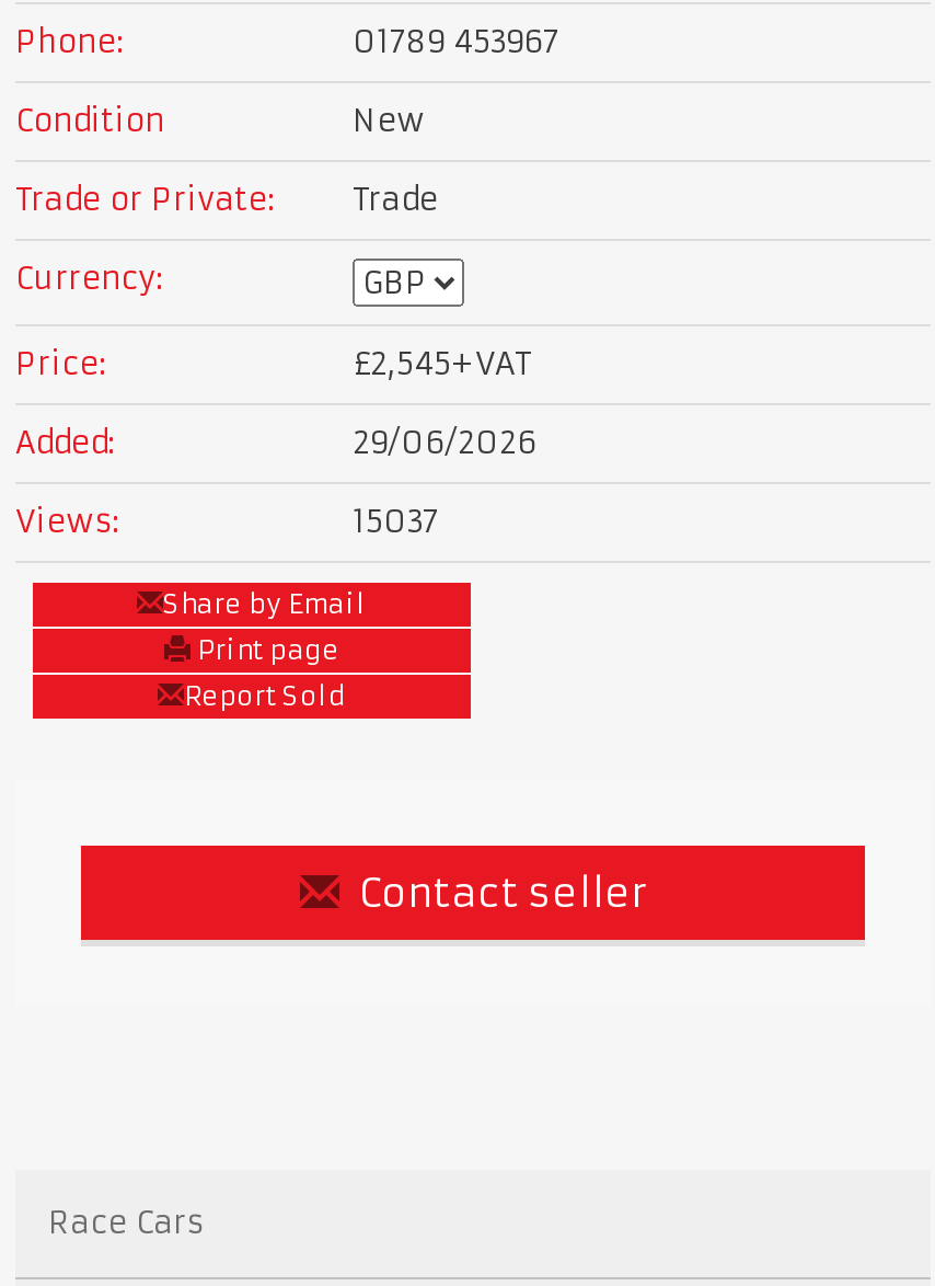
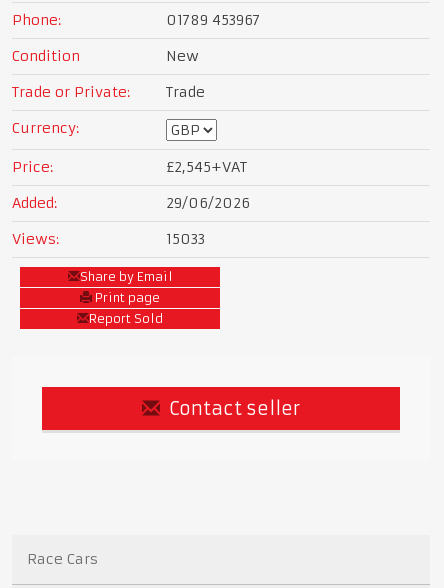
[353,502,438,542] 15037 -> [166,230,205,248] 15033

